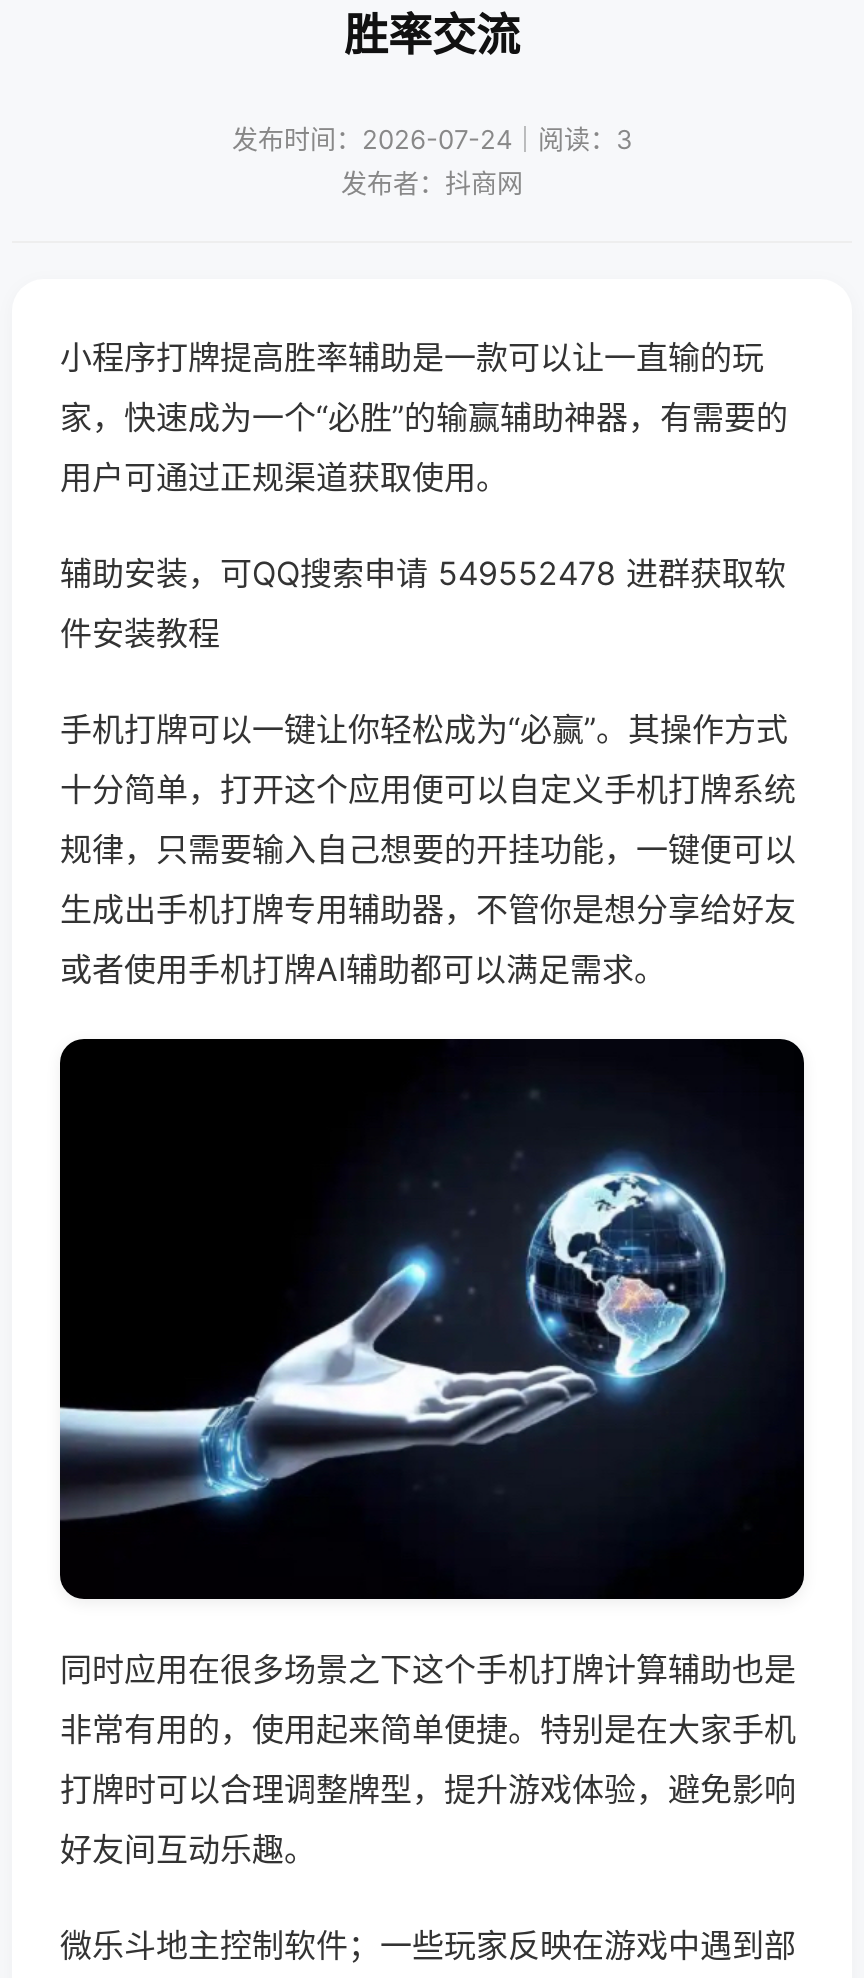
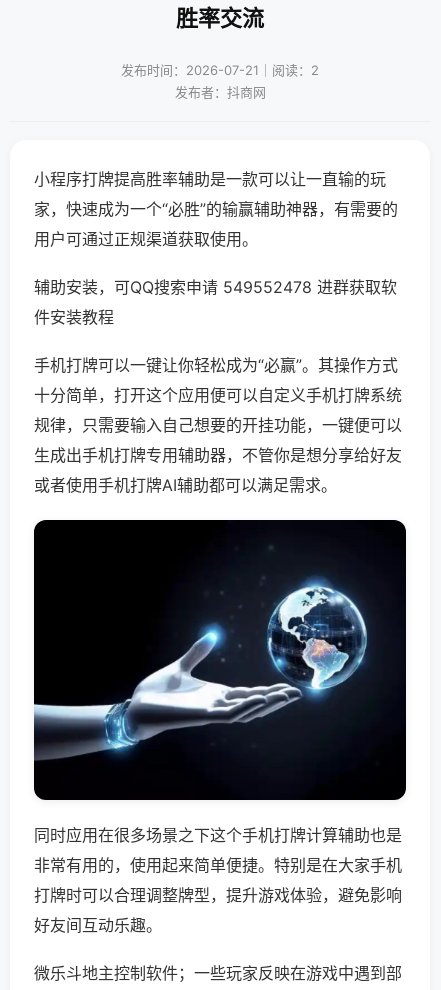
[232,123,632,155] 发布时间：2026-07-24｜阅读：3 -> [121,62,319,78] 发布时间：2026-07-21｜阅读：2

